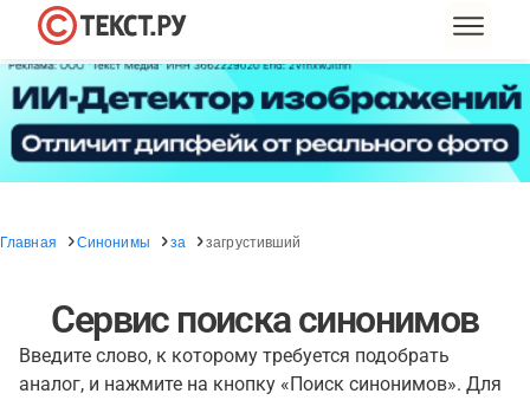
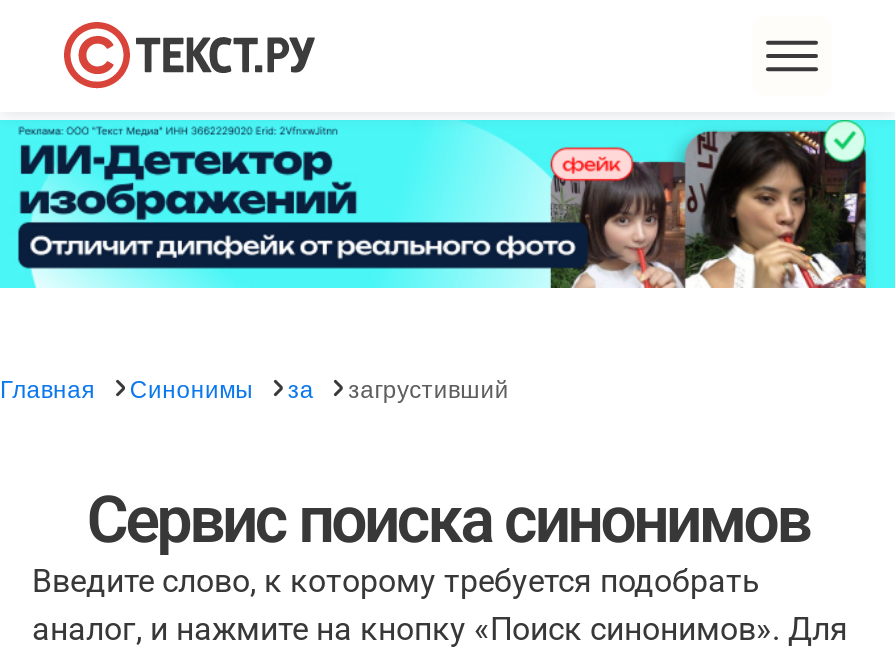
[4,63,523,183] [image] -> [6,120,878,290] [image]

